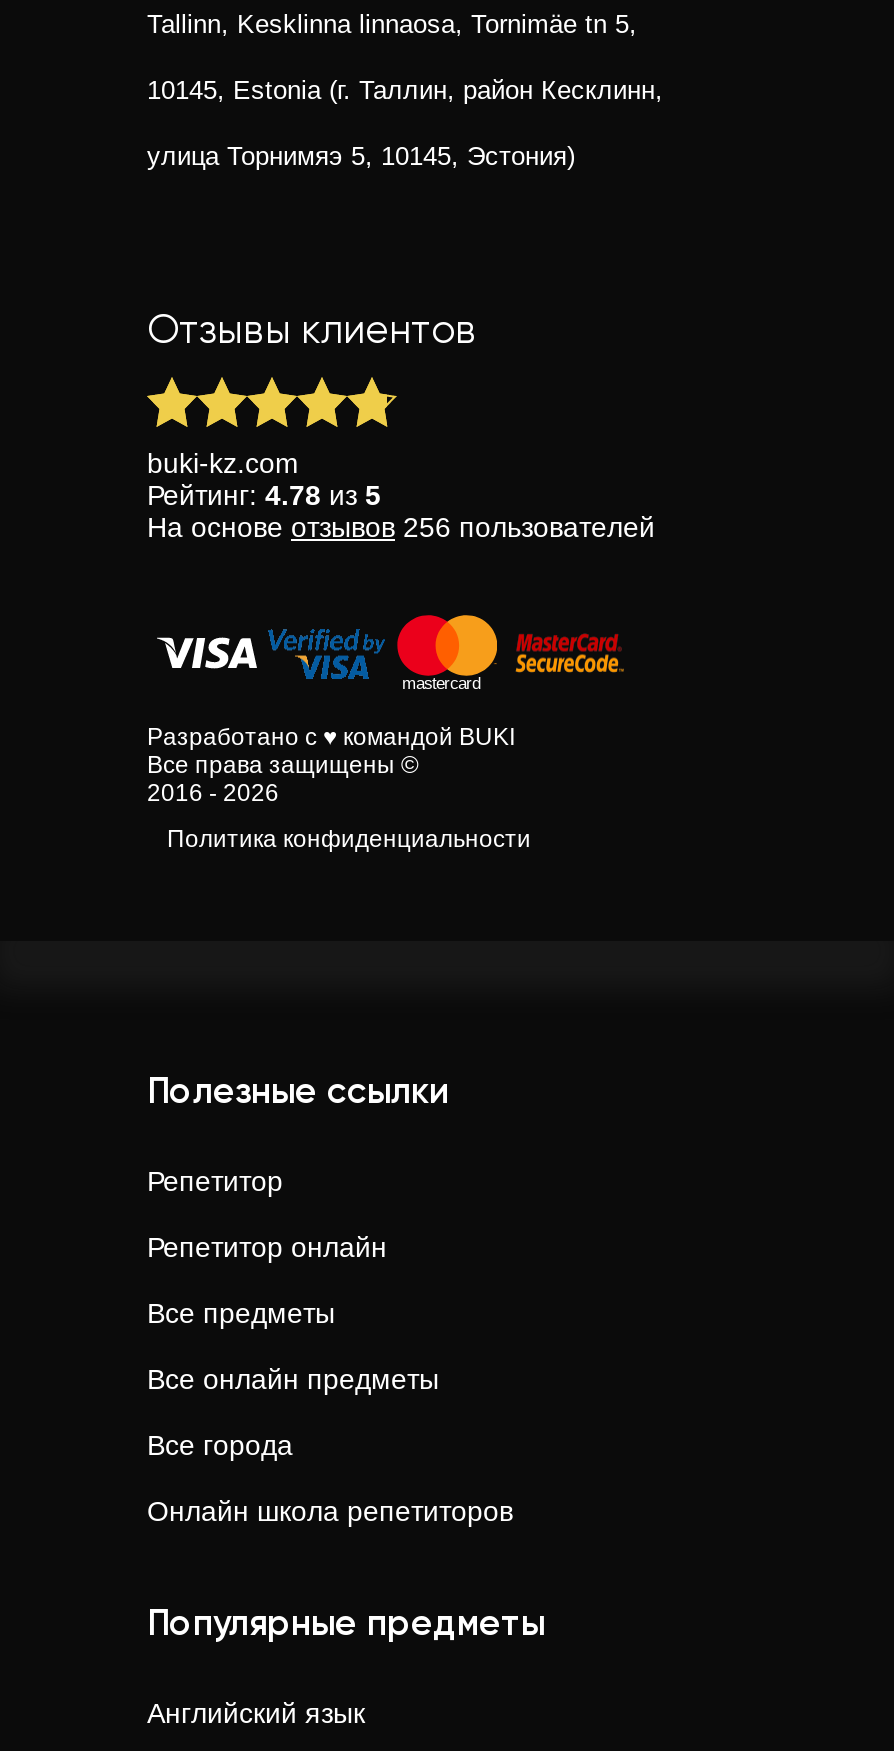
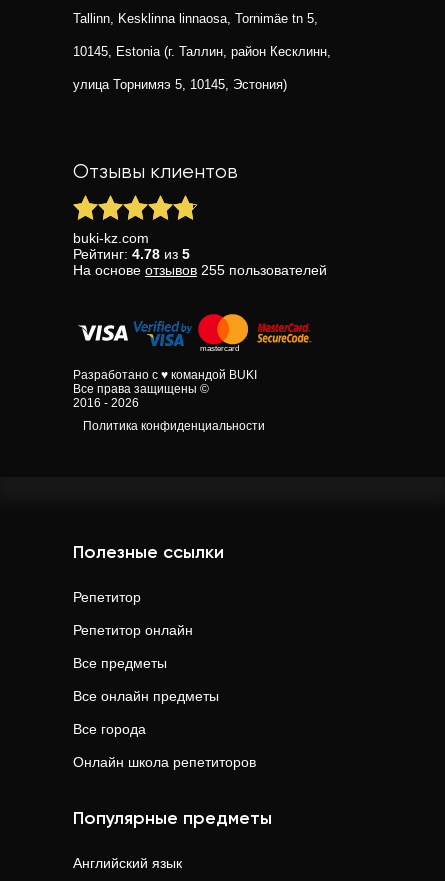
[147,511,655,543] На основе отзывов 256 пользователей -> [73,262,327,278] На основе отзывов 255 пользователей

